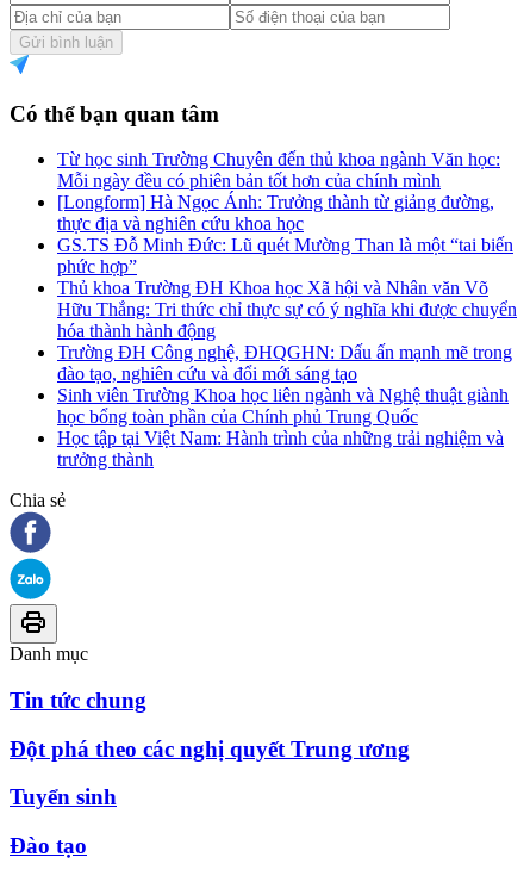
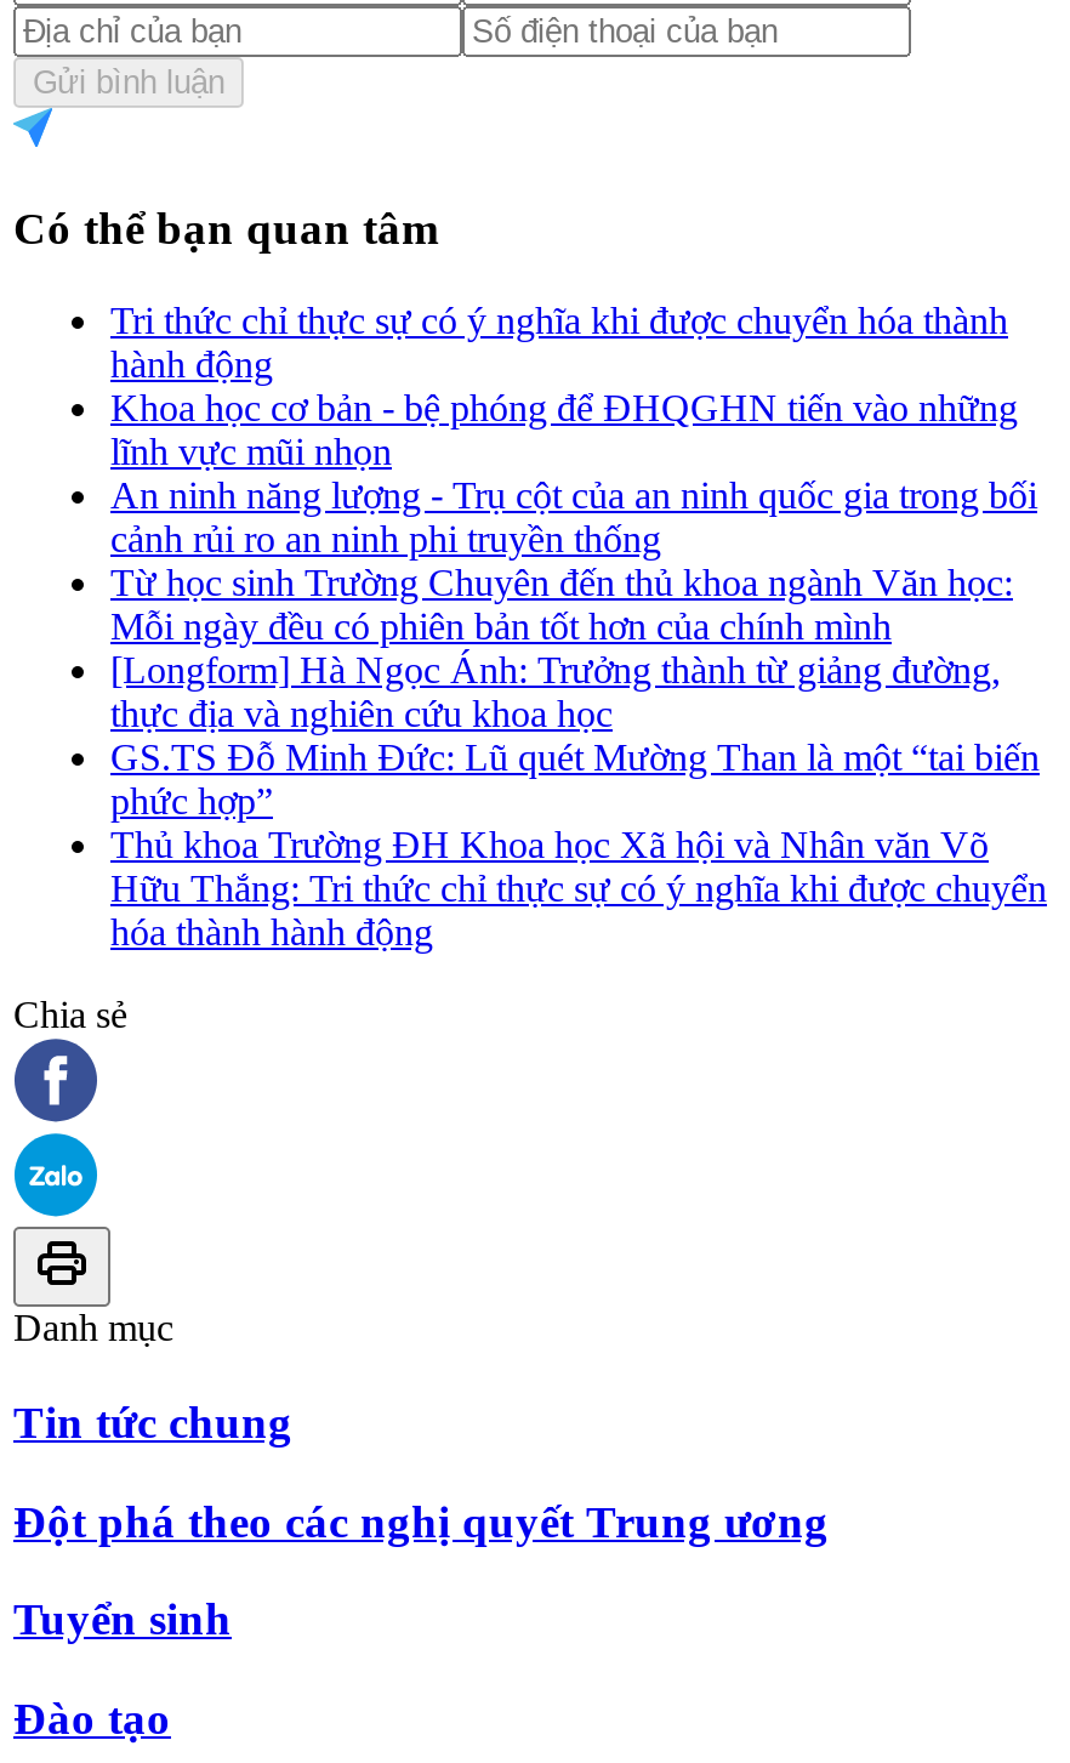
none -> [110,300,1037,560] Tri thức chỉ thực sự có ý nghĩa khi được chuyển hóa thành | hành động | Khoa học cơ bản - bệ phóng để ĐHQGHN tiến vào những | lĩnh vực mũi nhọn | An ninh năng lượng - Trụ cột của an ninh quốc gia trong bối | cảnh rủi ro an ninh phi truyền thống
moved [57,149,517,341] -> [110,563,1047,953]: Từ học sinh Trường Chuyên đến thủ khoa ngành Văn học: | Mỗi ngày đều có phiên bản tốt hơn của chính mình | [Longform] Hà Ngọc Ánh: Trưởng thành từ giảng đường, | ... | Hữu Thắng: Tri thức chỉ thực sự có ý nghĩa khi được chuyển | hóa thành hành động
[57,342,512,470] Trường ĐH Công nghệ, ĐHQGHN: Dấu ấn mạnh mẽ trong | đào tạo, nghiên cứu và đổi mới sáng tạo | Sinh viên Trường Khoa học liên ngành và Nghệ thuật giành | học bổng toàn phần của Chính phủ Trung Quốc | Học tập tại Việt Nam: Hành trình của những trải nghiệm và | trưởng thành -> none

